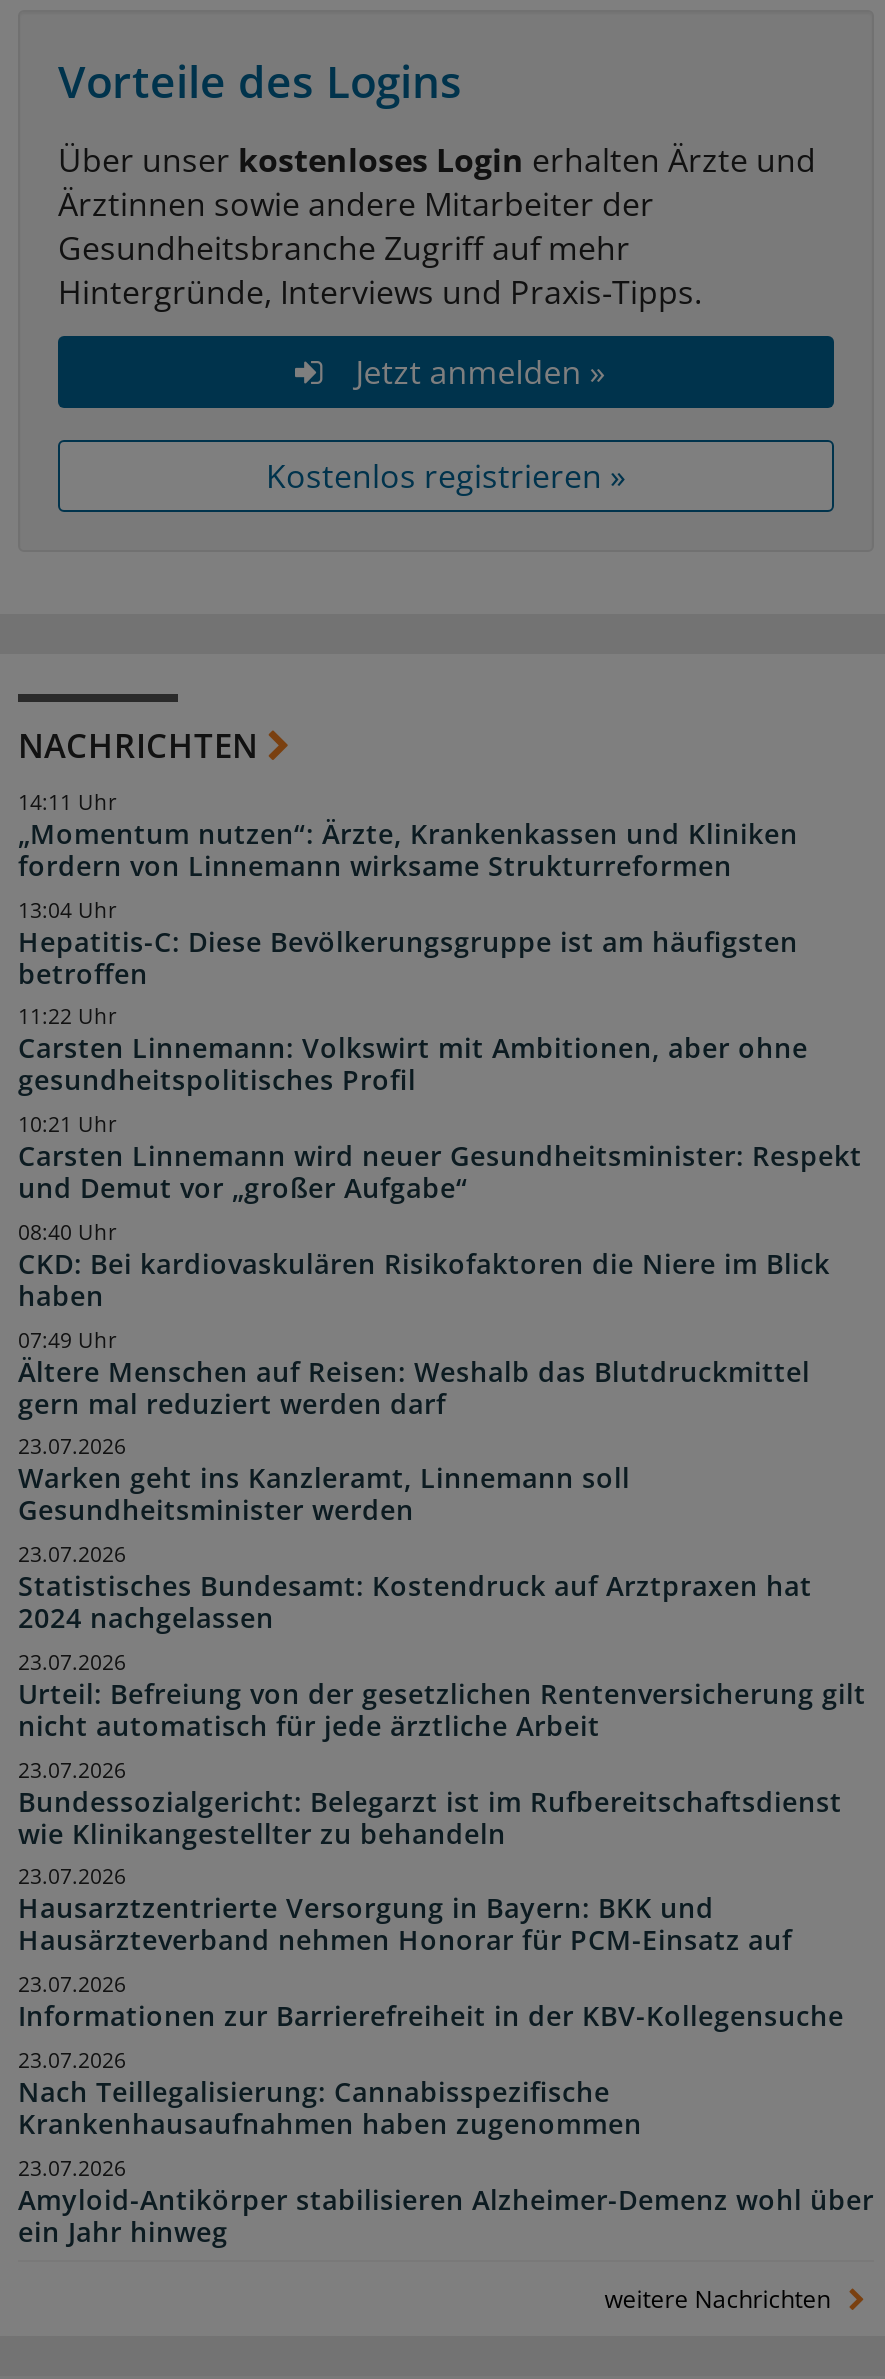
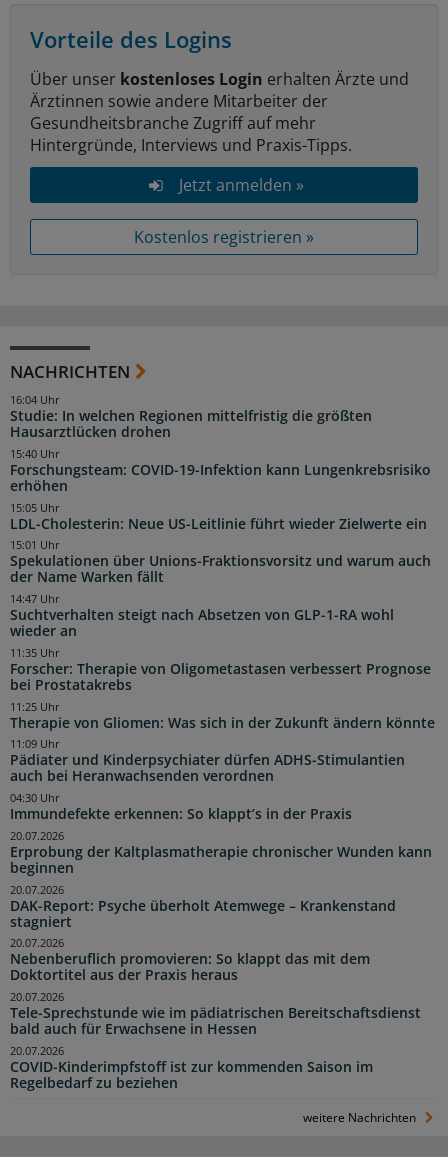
[18,787,118,815] 14:11 Uhr -> [10,393,60,407] 16:04 Uhr
[18,815,798,883] „Momentum nutzen“: Ärzte, Krankenkassen und Kliniken | fordern von Linnemann wirksame Strukturreformen -> [10,407,372,441] Studie: In welchen Regionen mittelfristig die größten | Hausarztlücken drohen
[18,895,118,923] 13:04 Uhr -> [10,447,60,461] 15:40 Uhr
[18,923,798,991] Hepatitis-C: Diese Bevölkerungsgruppe ist am häufigsten | betroffen -> [10,461,431,495] Forschungsteam: COVID-19-Infektion kann Lungenkrebsrisiko | erhöhen
[18,1002,118,1030] 11:22 Uhr -> [10,501,60,515] 15:05 Uhr
[18,1030,808,1098] Carsten Linnemann: Volkswirt mit Ambitionen, aber ohne | gesundheitspolitisches Profil -> [10,515,427,533] LDL-Cholesterin: Neue US-Leitlinie führt wieder Zielwerte ein
[18,1110,118,1138] 10:21 Uhr -> [10,538,60,552] 15:01 Uhr
[18,1138,862,1206] Carsten Linnemann wird neuer Gesundheitsminister: Respekt | und Demut vor „großer Aufgabe“ -> [10,552,431,586] Spekulationen über Unions-Fraktionsvorsitz und warum auch | der Name Warken fällt
[18,1217,118,1245] 08:40 Uhr -> [10,592,60,606] 14:47 Uhr
[18,1245,830,1313] CKD: Bei kardiovaskulären Risikofaktoren die Niere im Blick | haben -> [10,606,394,640] Suchtverhalten steigt nach Absetzen von GLP-1-RA wohl | wieder an
[18,1325,118,1353] 07:49 Uhr -> [10,646,60,660] 11:35 Uhr
[18,1353,810,1421] Ältere Menschen auf Reisen: Weshalb das Blutdruckmittel | gern mal reduziert werden darf -> [10,660,431,694] Forscher: Therapie von Oligometastasen verbessert Prognose | bei Prostatakrebs
[18,1432,126,1460] 23.07.2026 -> [10,700,60,714] 11:25 Uhr
[18,1460,630,1528] Warken geht ins Kanzleramt, Linnemann soll | Gesundheitsminister werden -> [10,714,435,732] Therapie von Gliomen: Was sich in der Zukunft ändern könnte
[18,1540,126,1568] 23.07.2026 -> [10,737,60,751] 11:09 Uhr
[18,1568,812,1636] Statistisches Bundesamt: Kostendruck auf Arztpraxen hat | 2024 nachgelassen -> [10,751,405,785] Pädiater und Kinderpsychiater dürfen ADHS-Stimulantien | auch bei Heranwachsenden verordnen
[18,1647,126,1675] 23.07.2026 -> [10,791,60,805] 04:30 Uhr
[18,1675,866,1743] Urteil: Befreiung von der gesetzlichen Rentenversicherung gilt | nicht automatisch für jede ärztliche Arbeit -> [10,805,352,823] Immundefekte erkennen: So klappt’s in der Praxis
[18,1755,126,1783] 23.07.2026 -> [10,829,64,843] 20.07.2026
[18,1783,842,1851] Bundessozialgericht: Belegarzt ist im Rufbereitschaftsdienst | wie Klinikangestellter zu behandeln -> [10,843,432,877] Erprobung der Kaltplasmatherapie chronischer Wunden kann | beginnen
[18,1862,126,1890] 23.07.2026 -> [10,883,64,897] 20.07.2026
[18,1890,792,1958] Hausarztzentrierte Versorgung in Bayern: BKK und | Hausärzteverband nehmen Honorar für PCM-Einsatz auf -> [10,897,396,931] DAK-Report: Psyche überholt Atemwege – Krankenstand | stagniert
[18,1970,126,1998] 23.07.2026 -> [10,936,64,950] 20.07.2026
[18,1998,844,2034] Informationen zur Barrierefreiheit in der KBV-Kollegensuche -> [10,950,370,984] Nebenberuflich promovieren: So klappt das mit dem | Doktortitel aus der Praxis heraus
[18,2045,126,2073] 23.07.2026 -> [10,990,64,1004] 20.07.2026
[18,2073,642,2141] Nach Teillegalisierung: Cannabisspezifische | Krankenhausaufnahmen haben zugenommen -> [10,1004,421,1038] Tele-Sprechstunde wie im pädiatrischen Bereitschaftsdienst | bald auch für Erwachsene in Hessen
[18,2153,126,2181] 23.07.2026 -> [10,1044,64,1058] 20.07.2026
[18,2181,874,2249] Amyloid-Antikörper stabilisieren Alzheimer-Demenz wohl über | ein Jahr hinweg -> [10,1058,373,1092] COVID-Kinderimpfstoff ist zur kommenden Saison im | Regelbedarf zu beziehen

